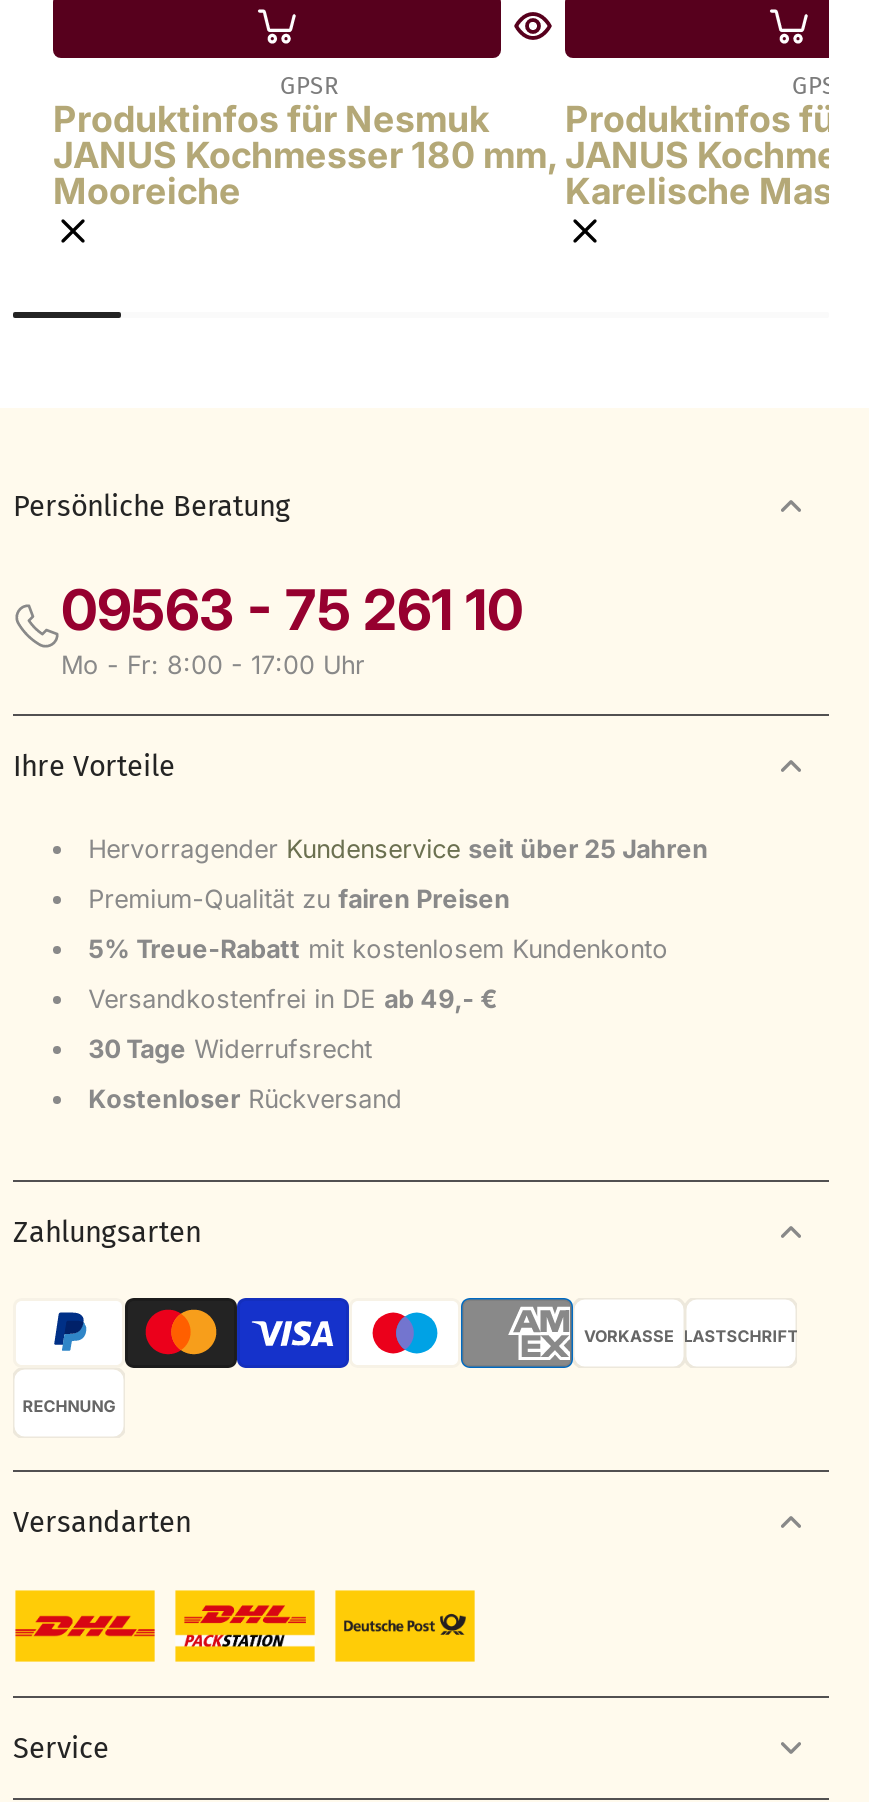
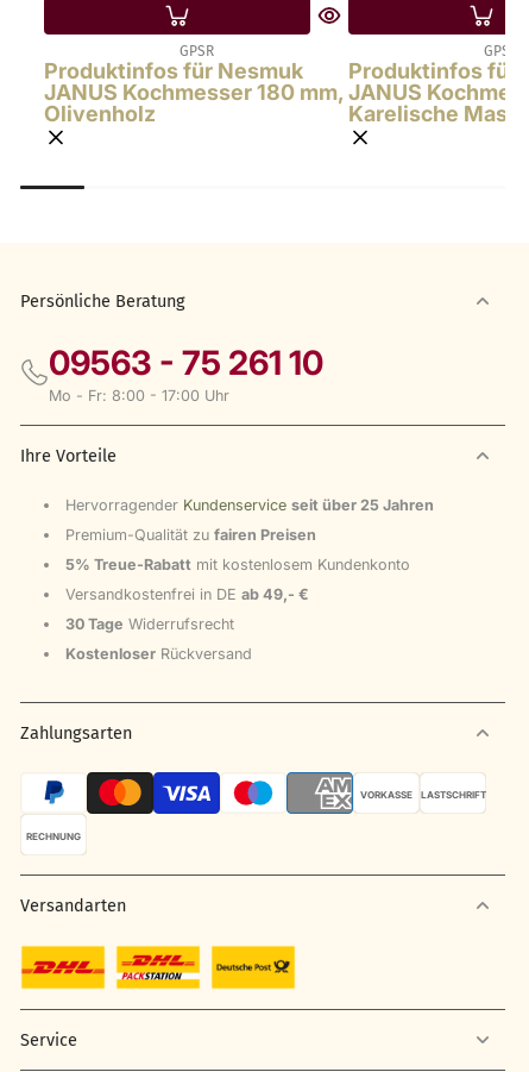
[53,171,241,213] Mooreiche -> [44,102,156,127] Olivenholz

